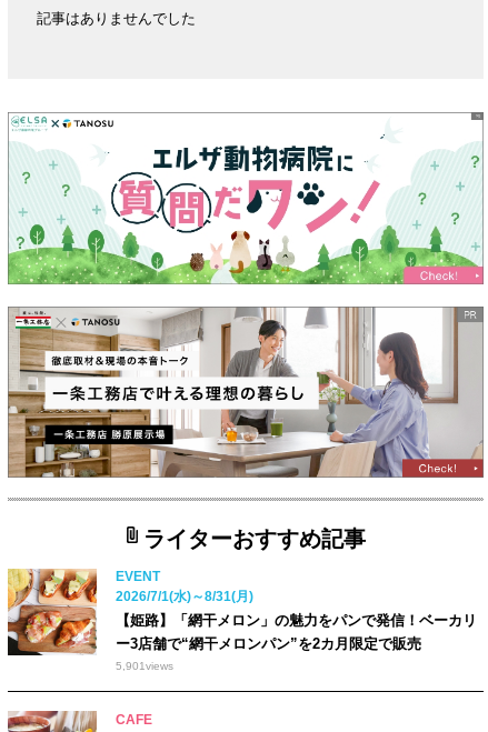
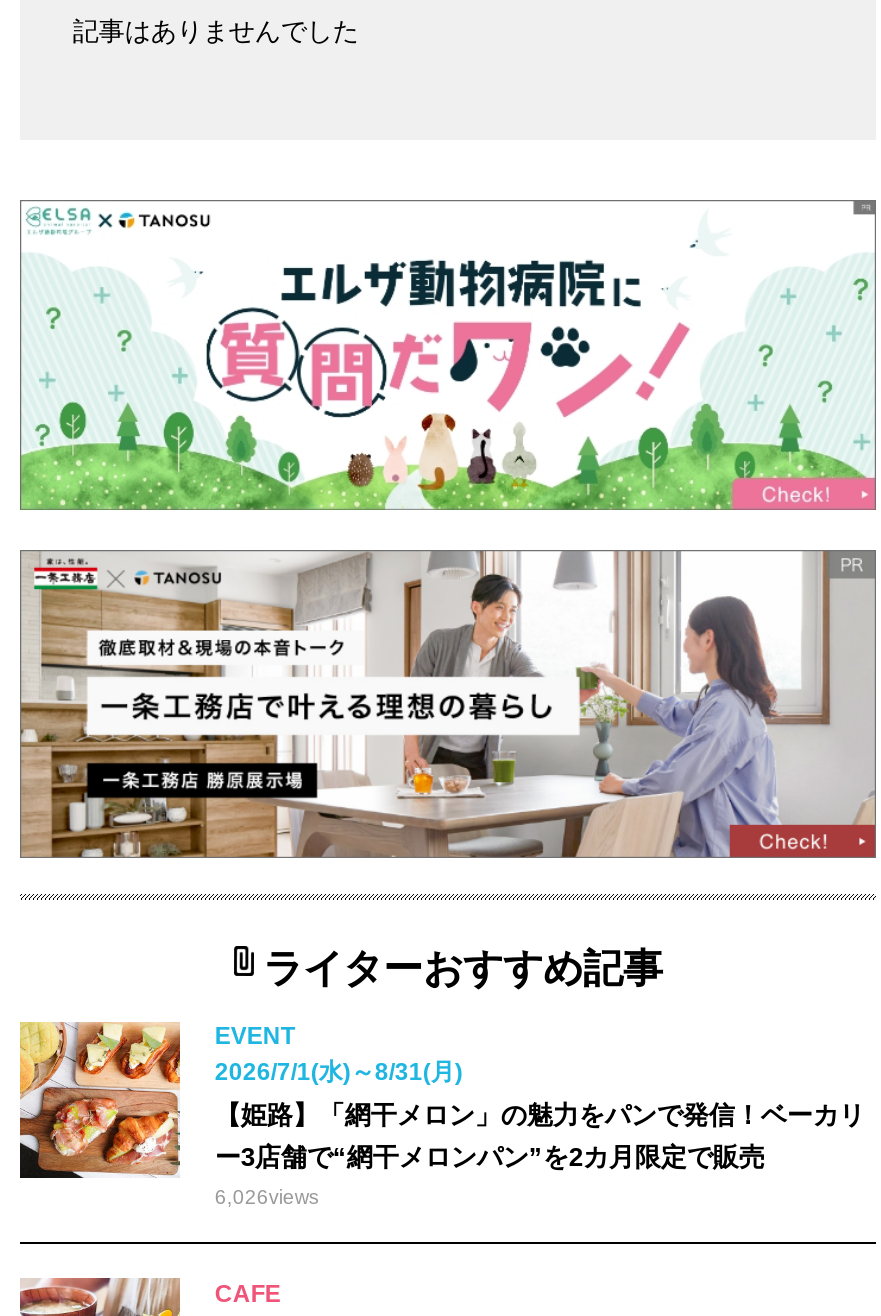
[116,660,174,672] 5,901views -> [215,1186,319,1208] 6,026views

